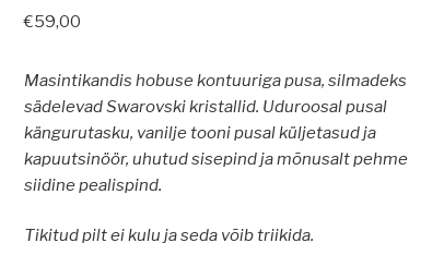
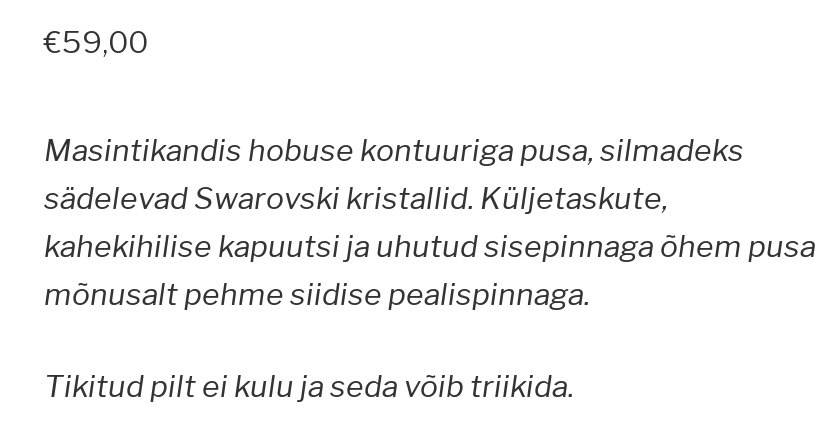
[24,97,408,195] sädelevad Swarovski kristallid. Uduroosal pusal | kängurutasku, vanilje tooni pusal küljetasud ja | kapuutsinöör, uhutud sisepind ja mõnusalt pehme | siidine pealispind. -> [44,181,816,313] sädelevad Swarovski kristallid. Küljetaskute, | kahekihilise kapuutsi ja uhutud sisepinnaga õhem pusa | mõnusalt pehme siidise pealispinnaga.

